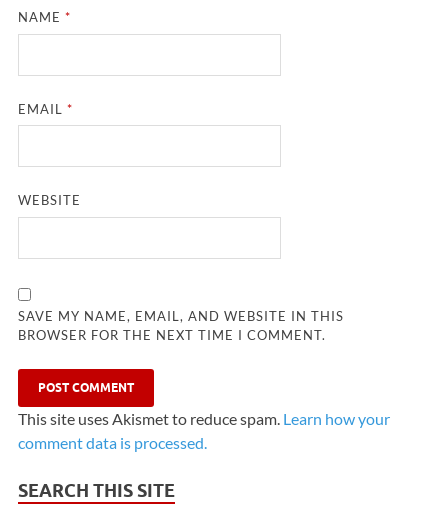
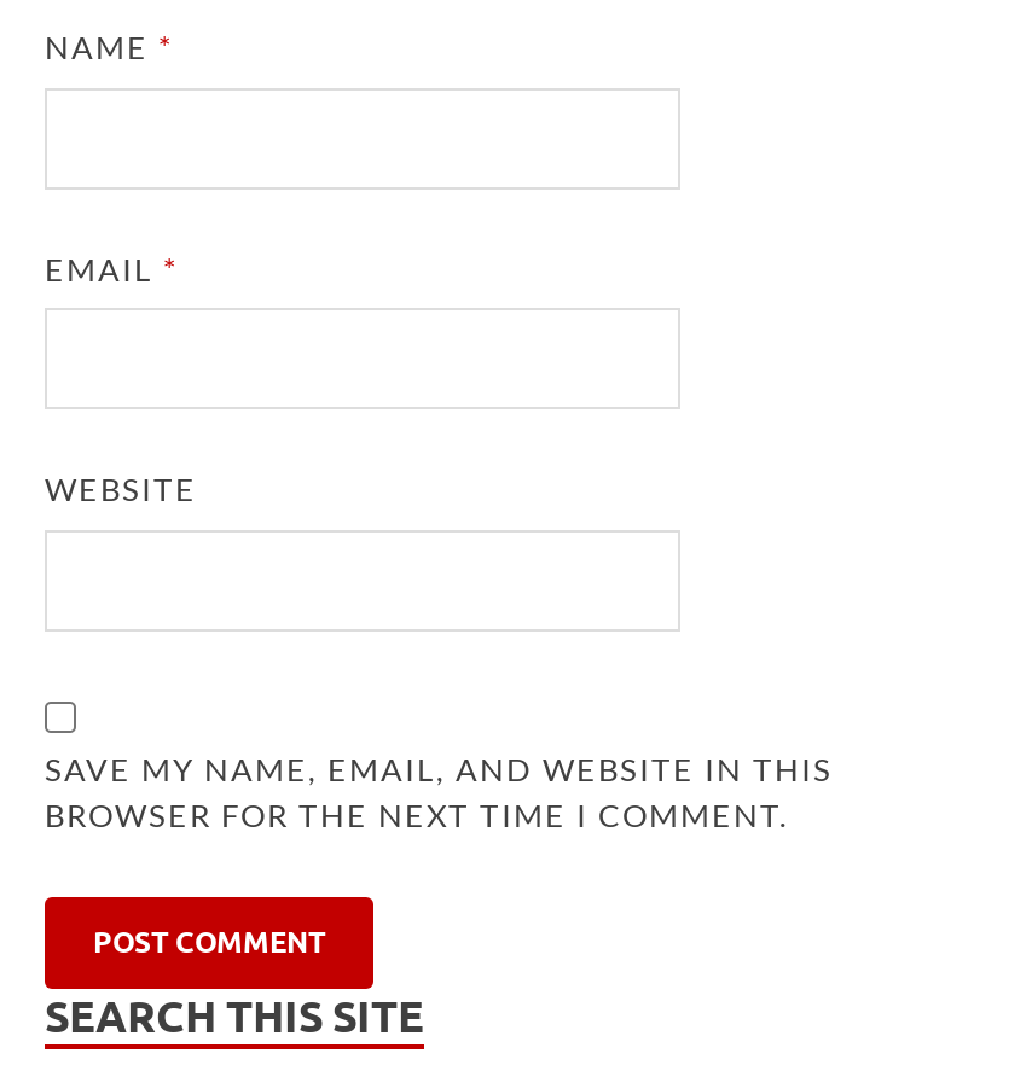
[18,408,390,451] This site uses Akismet to reduce spam. Learn how your | comment data is processed. -> none

